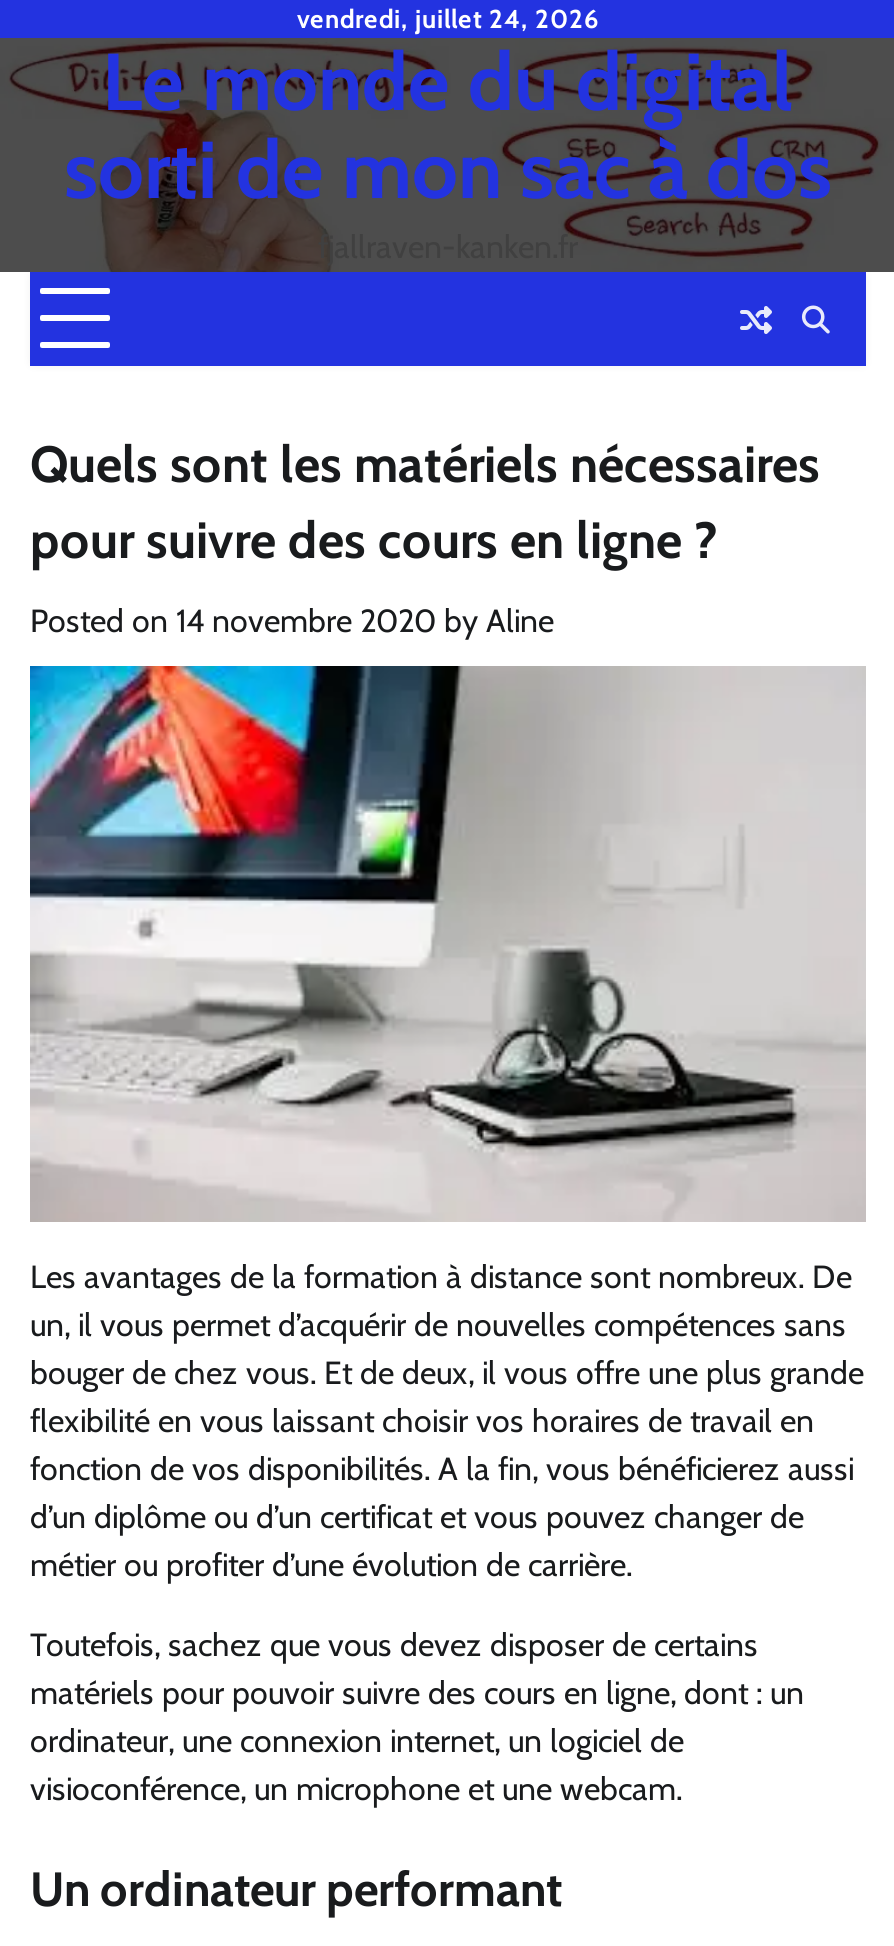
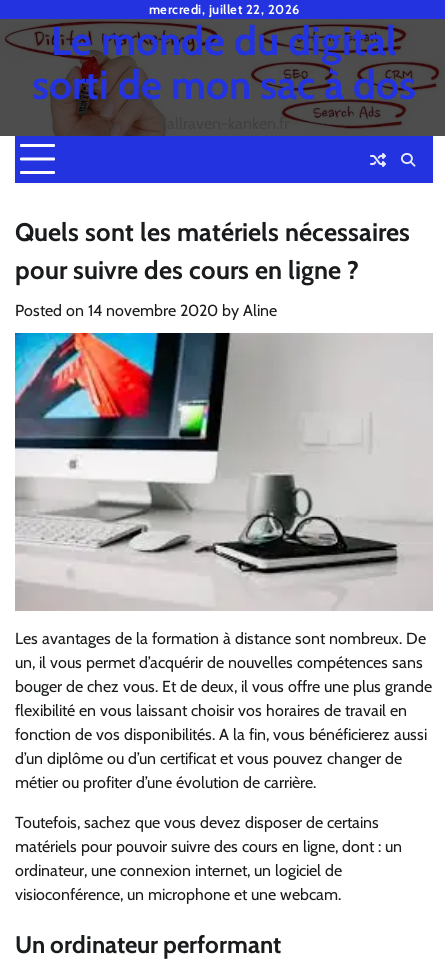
[297,4,599,34] vendredi, juillet 24, 2026 -> [148,2,299,17] mercredi, juillet 22, 2026

